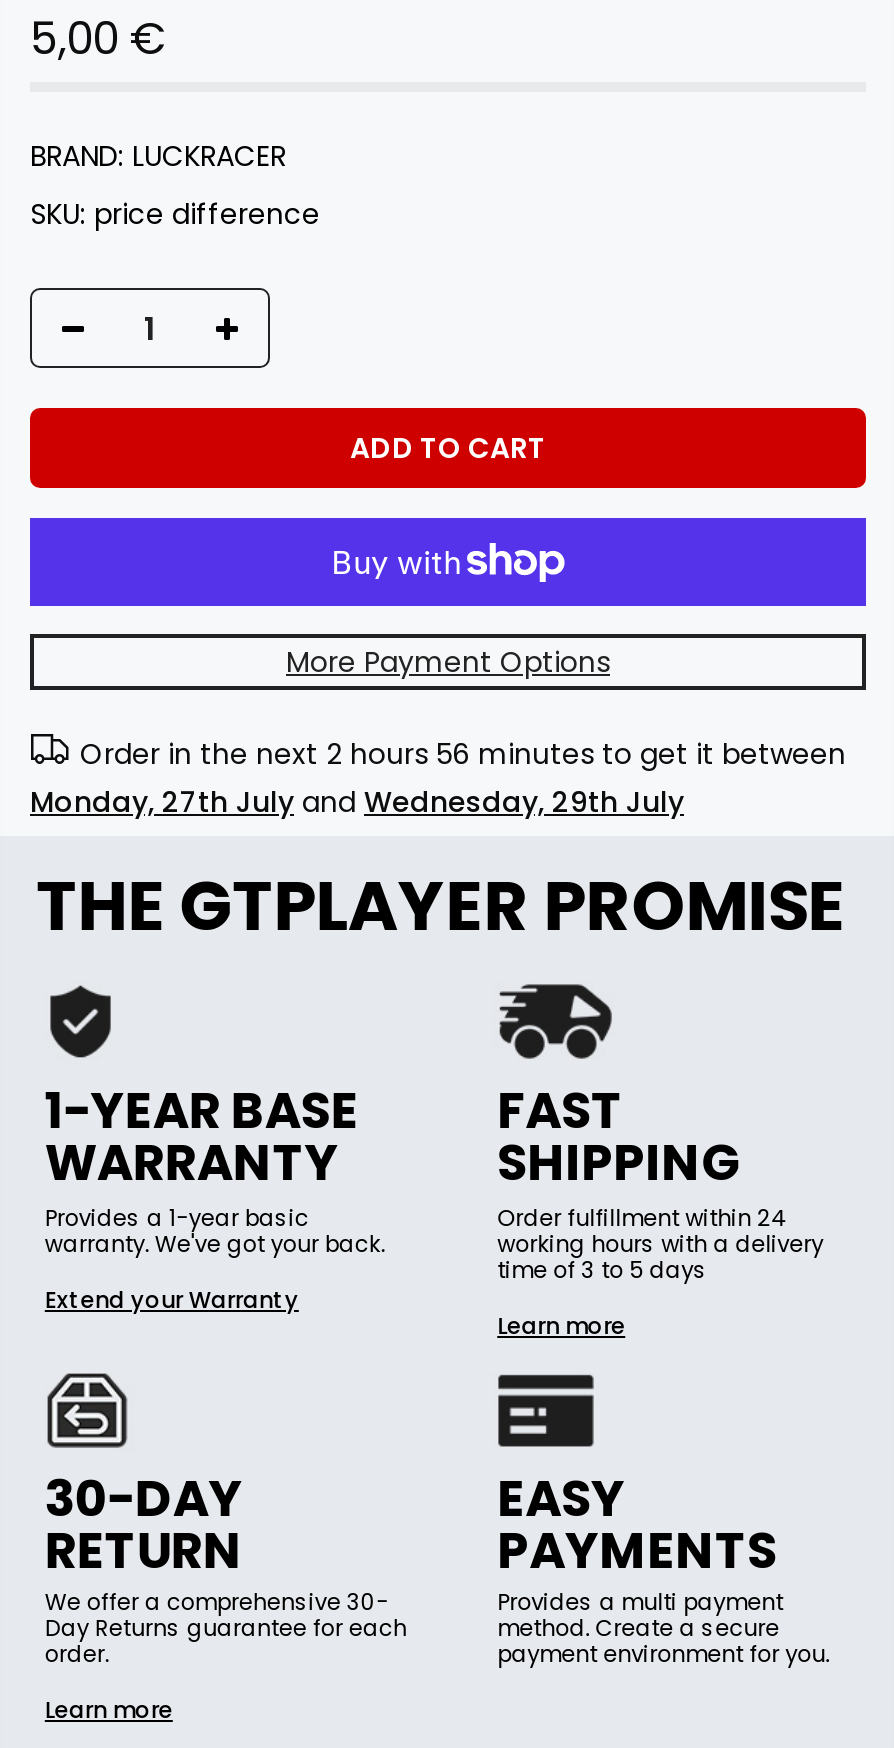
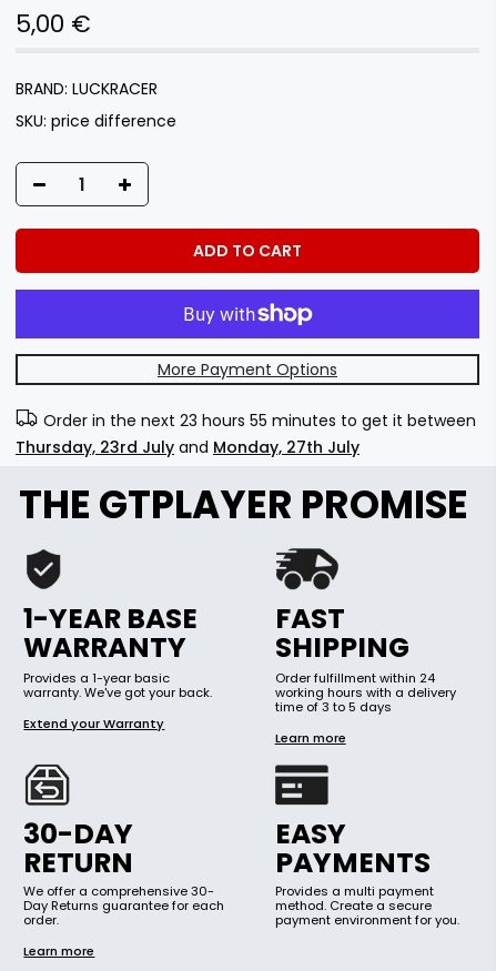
[80,735,846,775] Order in the next 2 hours 56 minutes to get it between -> [43,410,476,432] Order in the next 23 hours 55 minutes to get it between
[30,783,684,823] Monday, 27th July and Wednesday, 29th July -> [16,436,360,459] Thursday, 23rd July and Monday, 27th July

